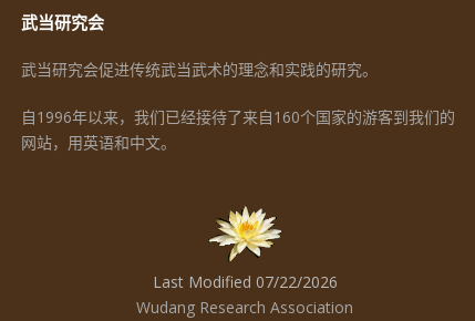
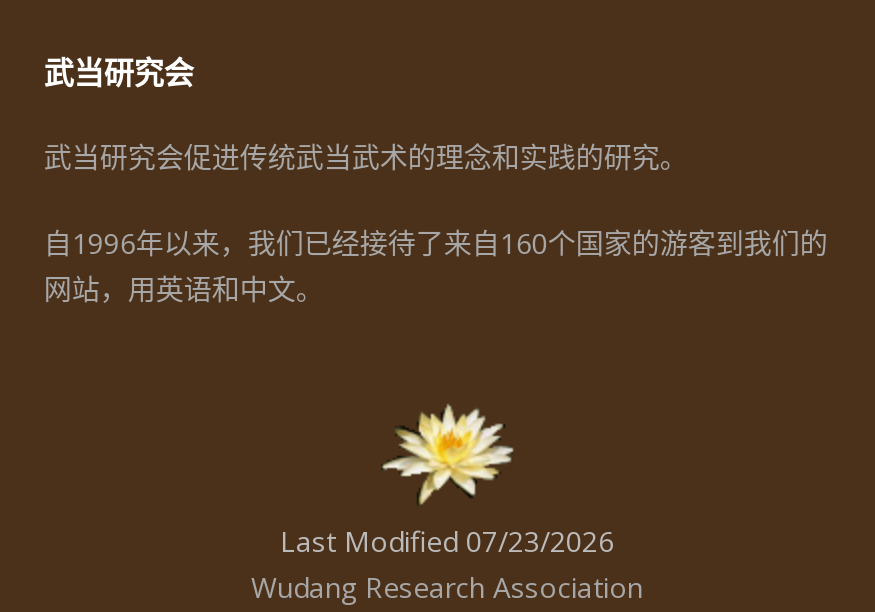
[152,271,337,292] Last Modified 07/22/2026 -> [280,522,614,560] Last Modified 07/23/2026

